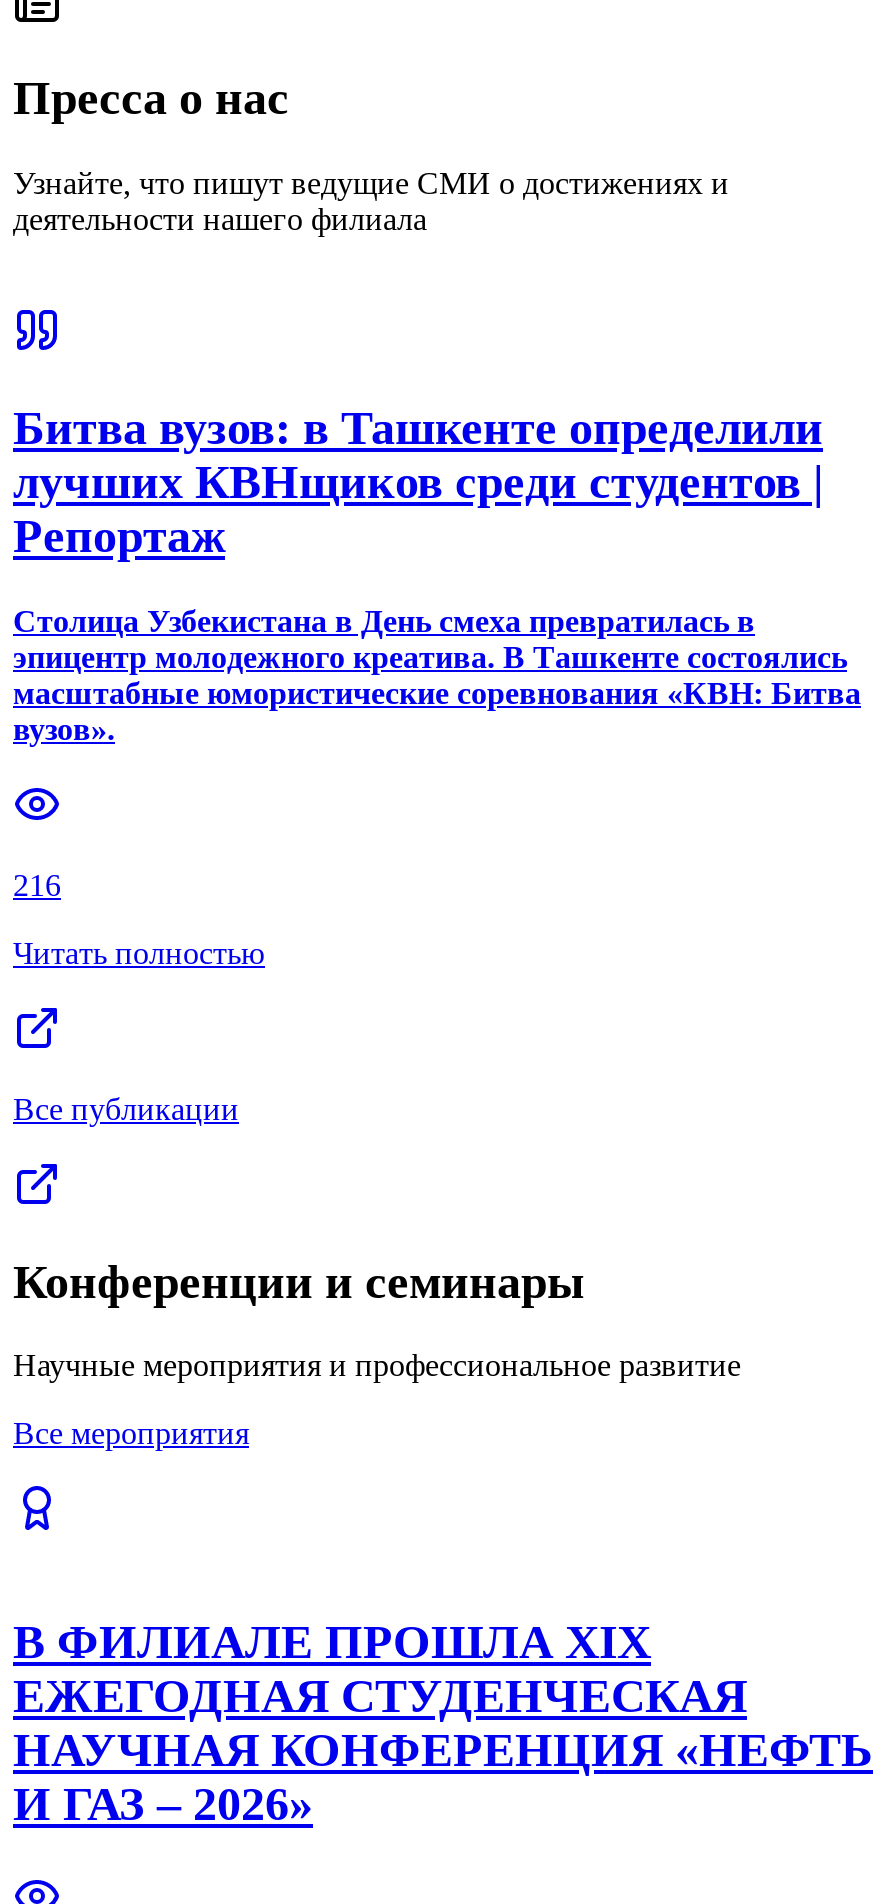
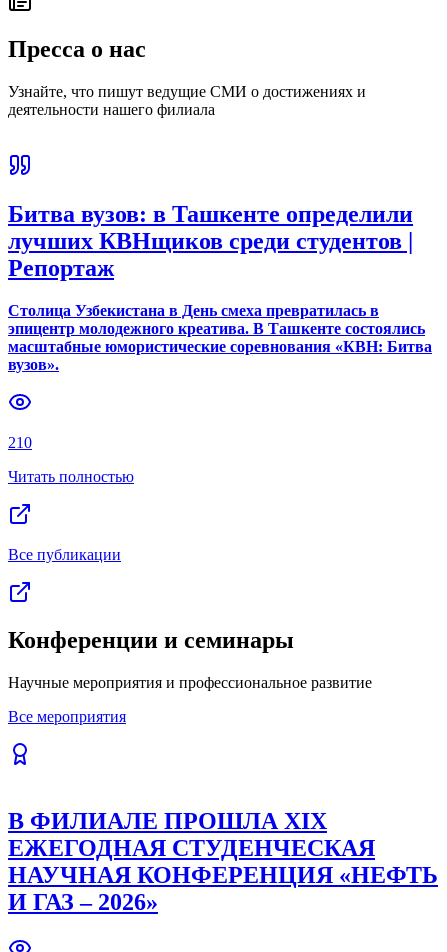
[13,867,61,901] 216 -> [8,433,32,450] 210

